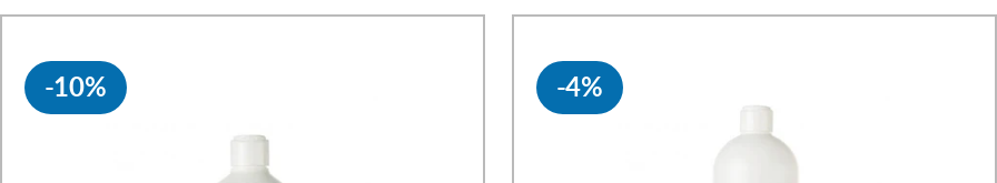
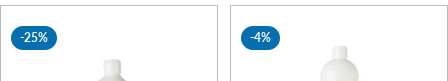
[45,71,107,104] -10% -> [20,30,48,45] -25%

